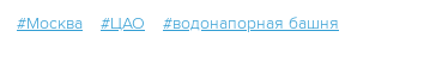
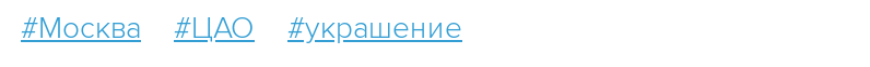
[163,13,339,33] #водонапорная башня -> [287,11,462,47] #украшение

